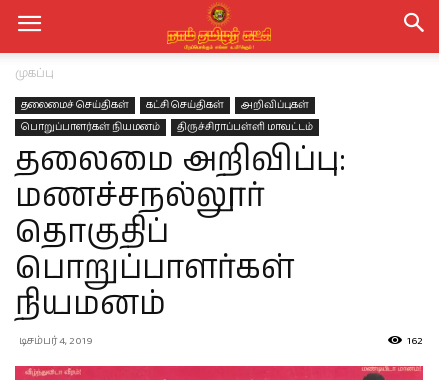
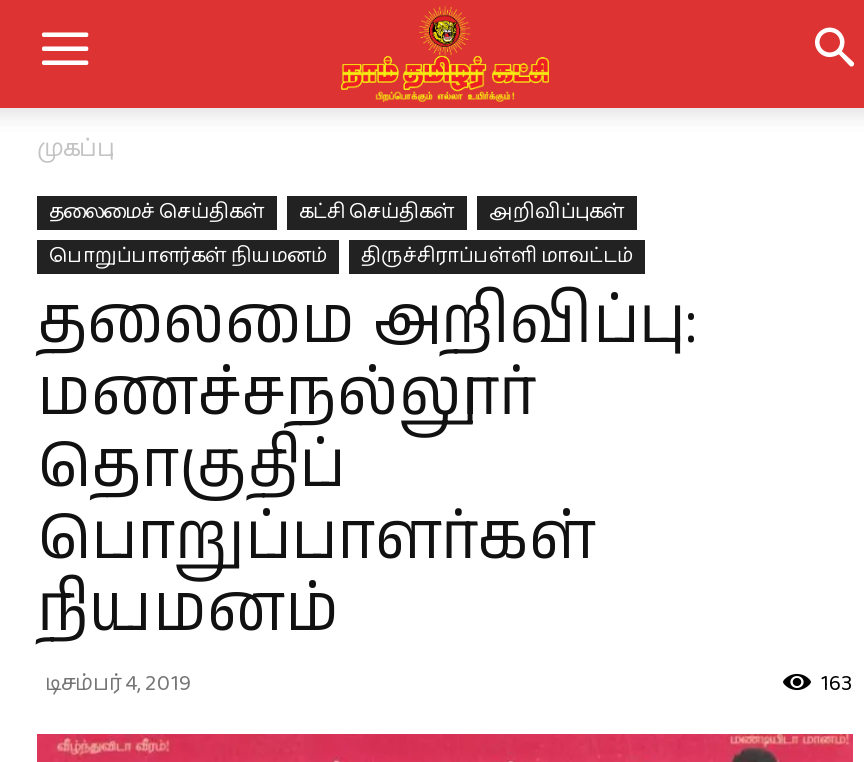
[407,332,423,349] 162 -> [821,666,853,700] 163

